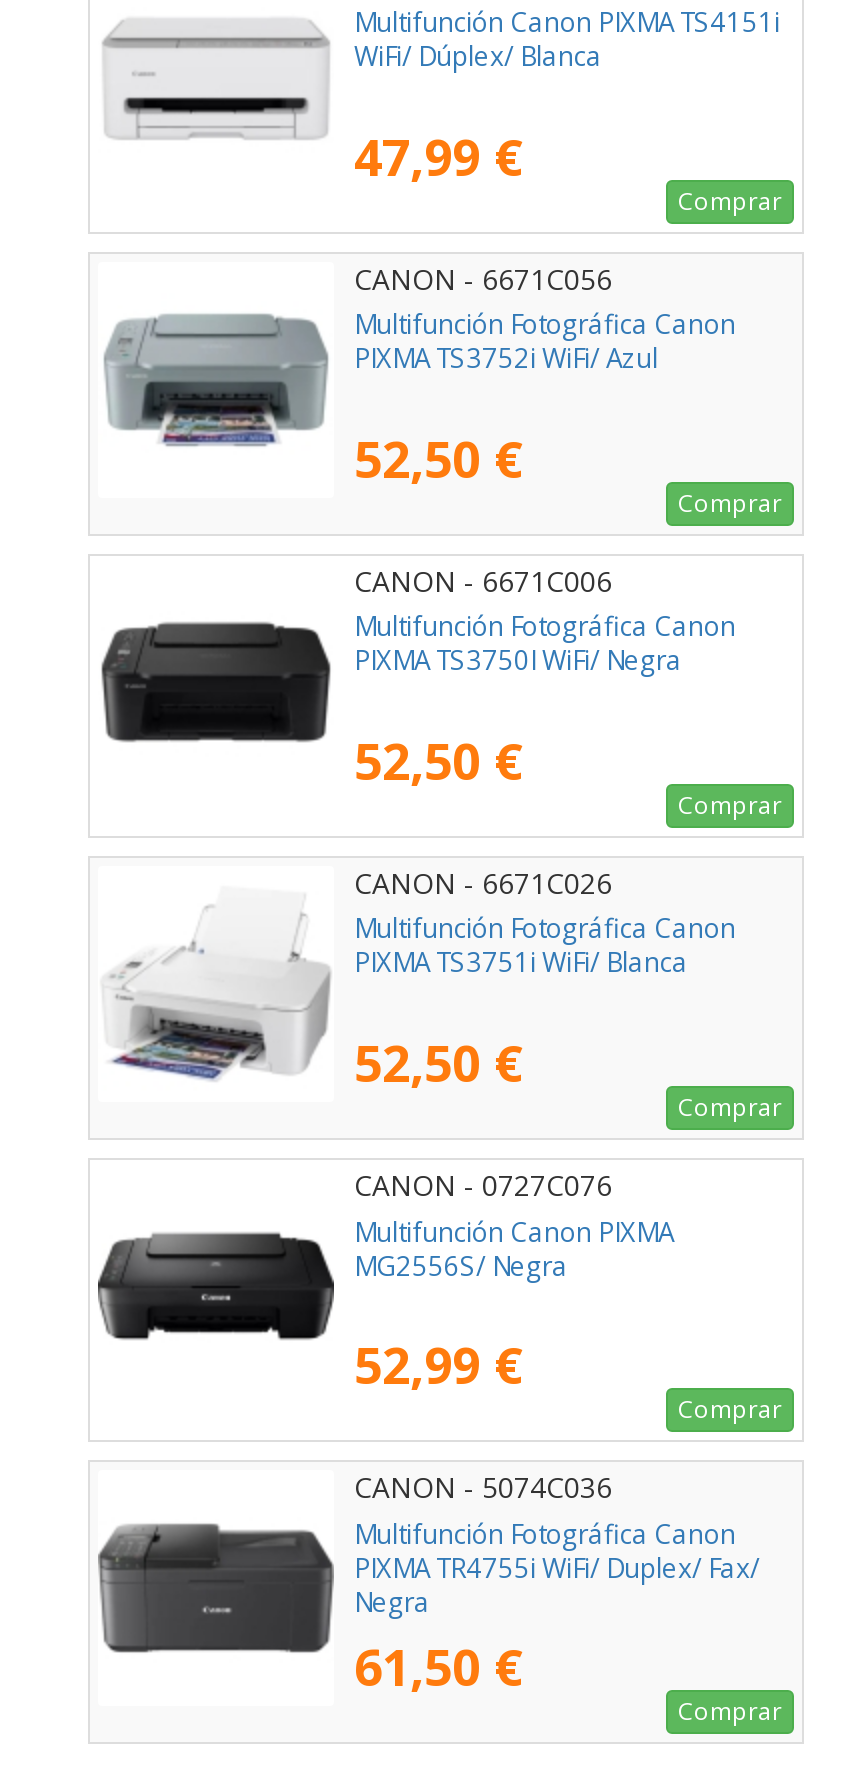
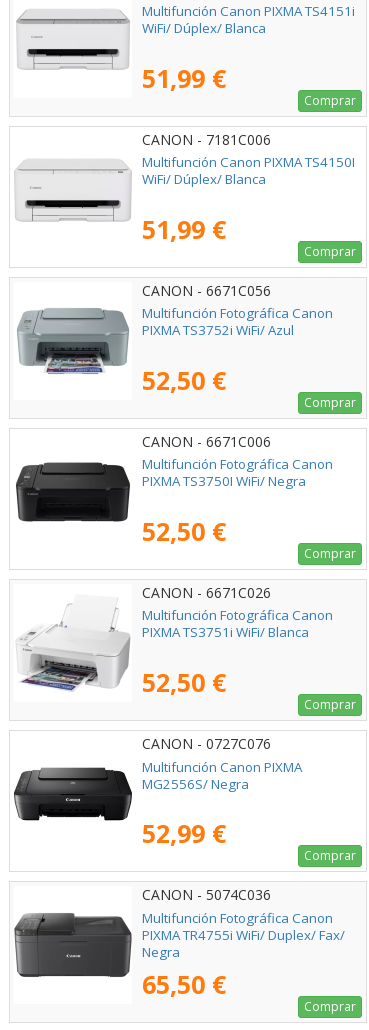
[354,122,522,190] 47,99 € -> [142,61,356,246] 51,99 € | Comprar | CANON - 7181C006 | Multifunción Canon PIXMA TS4150I | WiFi/ Dúplex/ Blanca | 51,99 €
[354,1633,522,1701] 61,50 € -> [142,967,226,1001] 65,50 €

